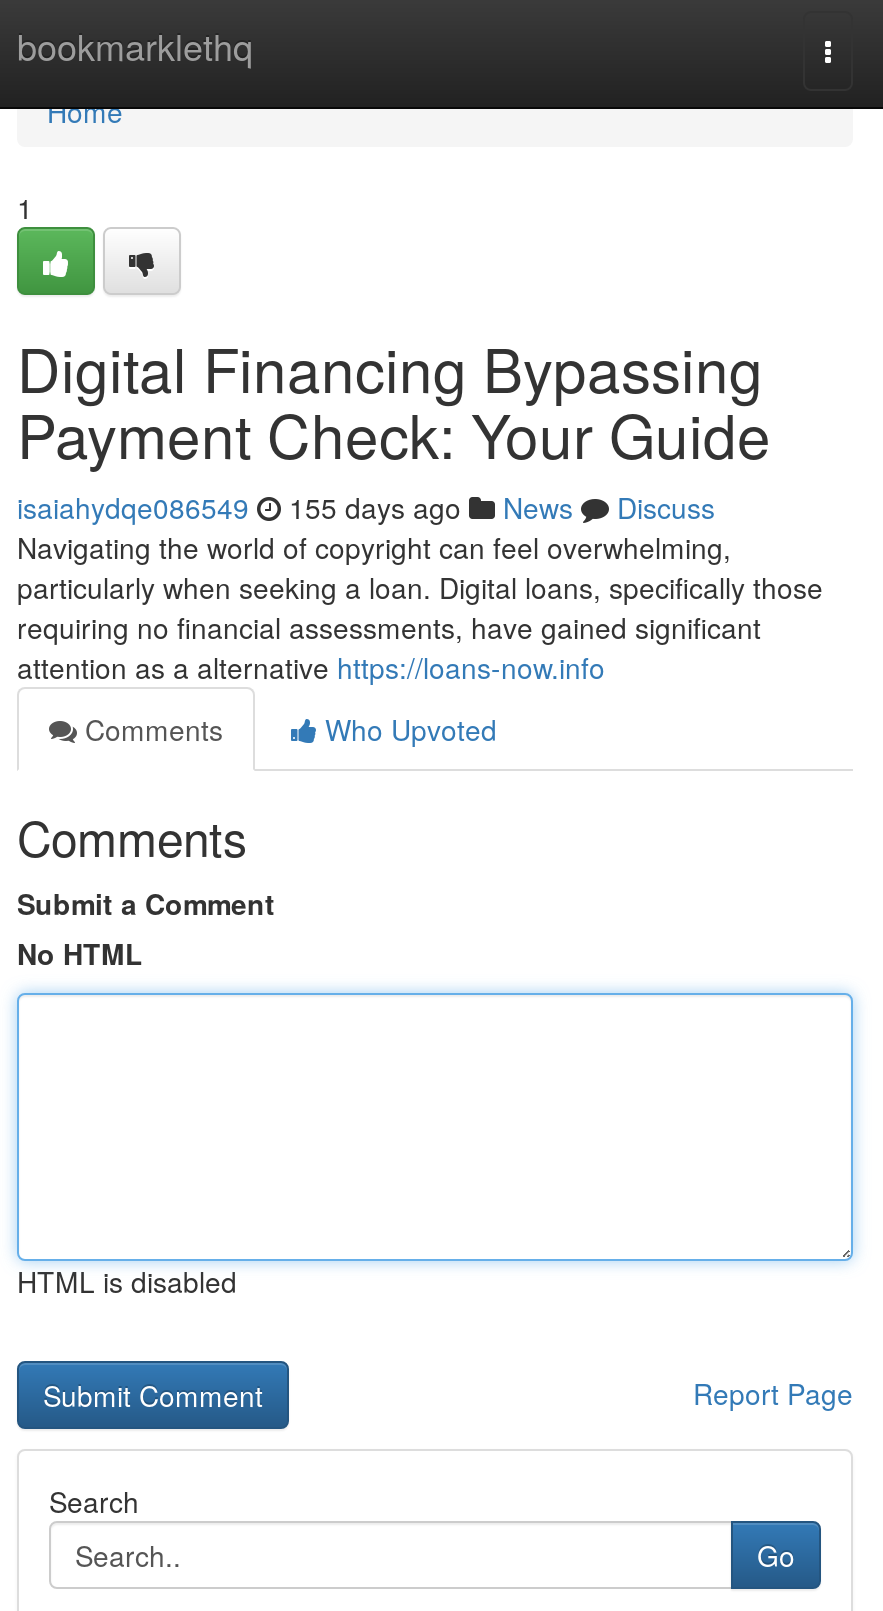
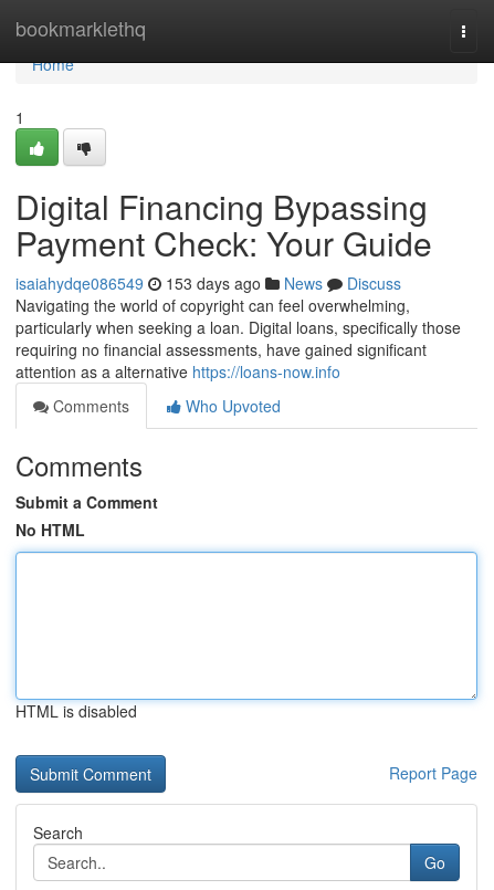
[17,487,715,527] isaiahydqe086549 155 days ago News Discuss -> [15,272,401,294] isaiahydqe086549 153 days ago News Discuss

